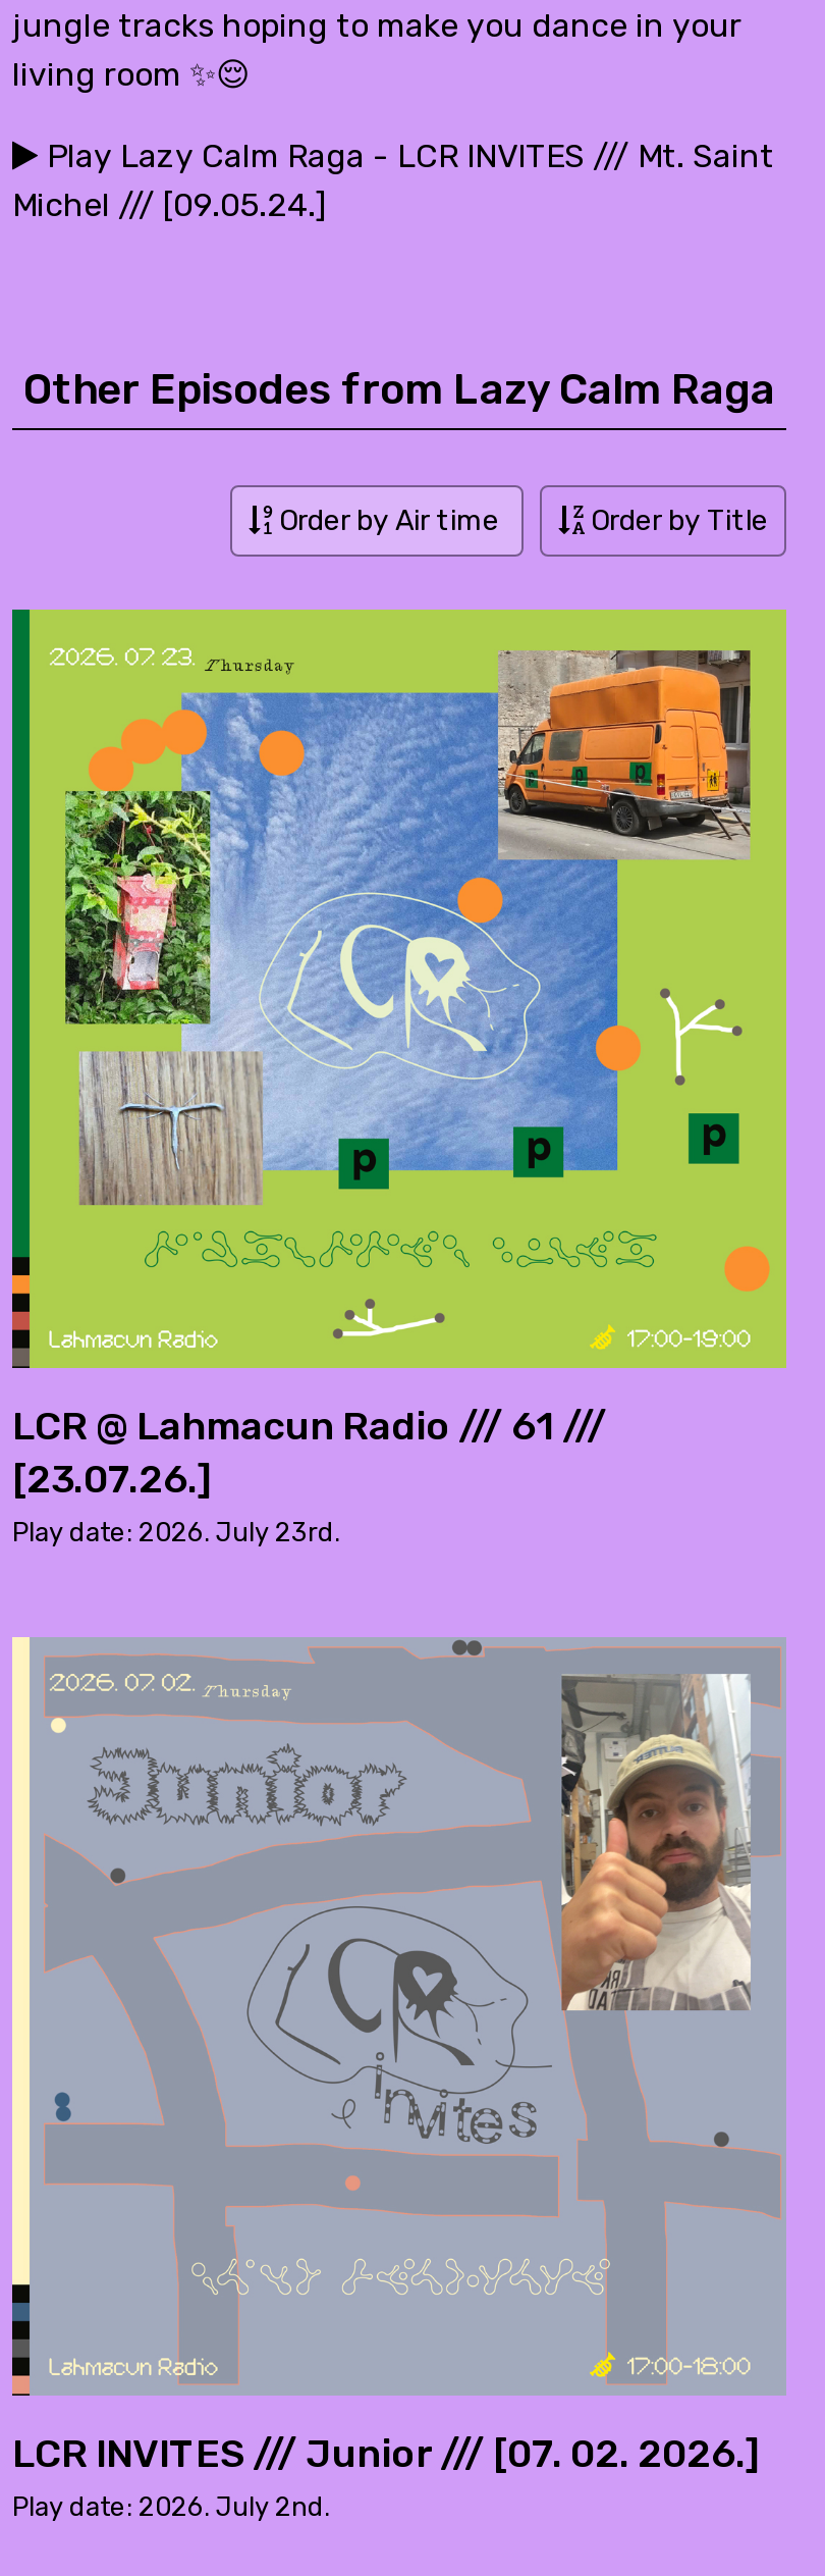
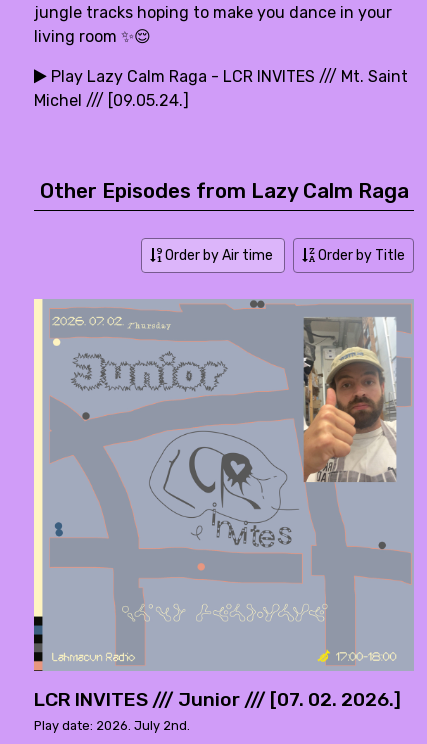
[10,608,786,1547] [image] | LCR @ Lahmacun Radio /// 61 /// | [23.07.26.] | Play date: 2026. July 23rd. -> none

